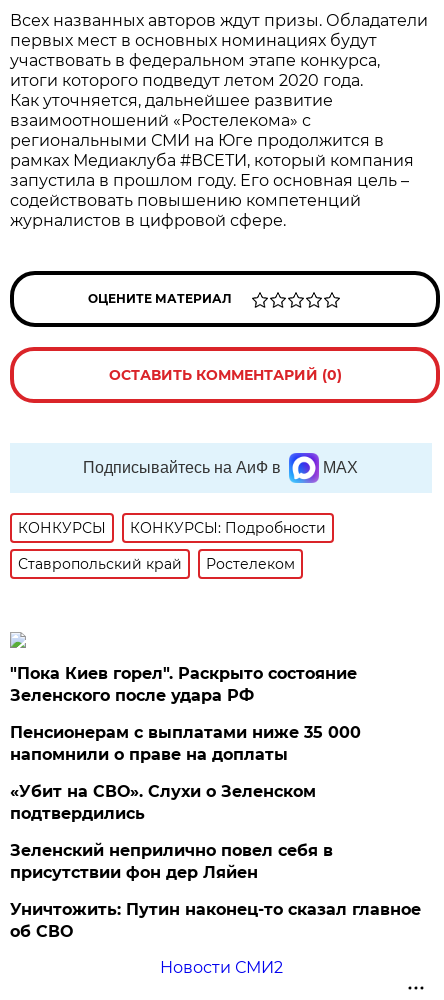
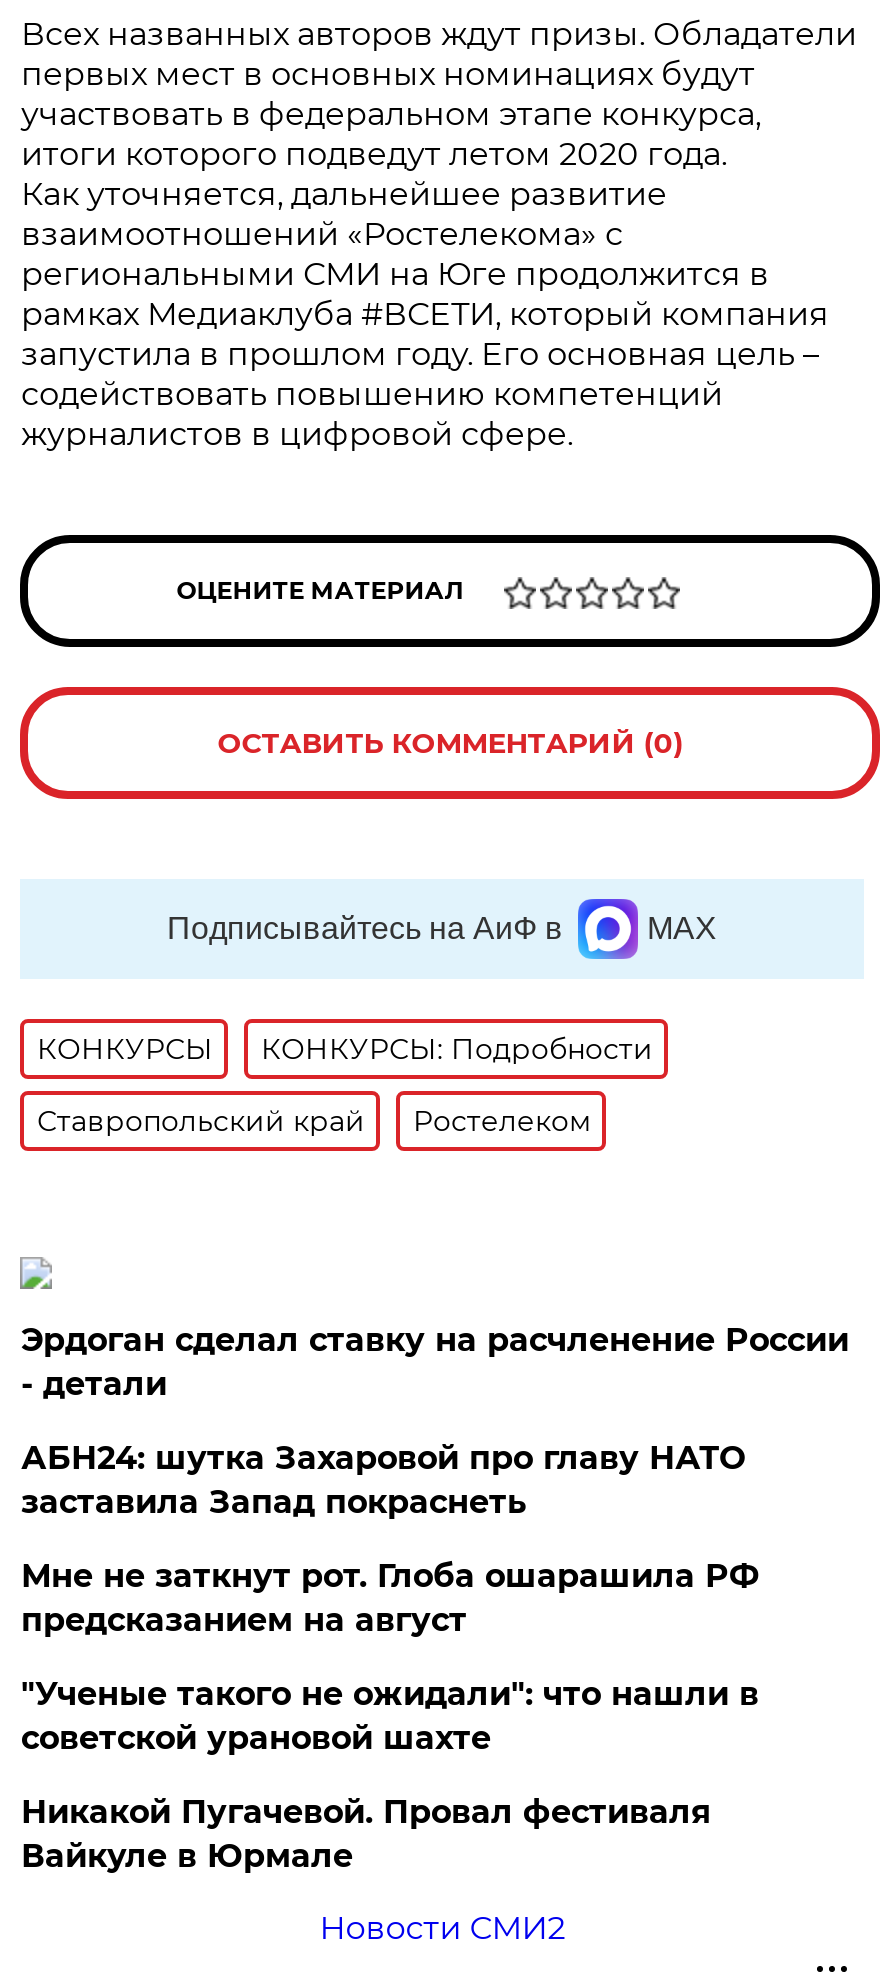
[10,664,357,705] "Пока Киев горел". Раскрыто состояние | Зеленского после удара РФ -> [21,1321,849,1403] Эрдоган сделал ставку на расчленение России | - детали
[10,723,361,764] Пенсионерам с выплатами ниже 35 000 | напомнили о праве на доплаты -> [21,1439,745,1521] АБН24: шутка Захаровой про главу НАТО | заставила Запад покраснеть
[10,782,316,823] «Убит на СВО». Слухи о Зеленском | подтвердились -> [21,1557,759,1639] Мне не заткнут рот. Глоба ошарашила РФ | предсказанием на август
[10,841,333,882] Зеленский неприлично повел cебя в | присутствии фон дер Ляйен -> [21,1675,759,1757] "Ученые такого не ожидали": что нашли в | советской урановой шахте
[10,900,421,941] Уничтожить: Путин наконец-то сказал главное | об СВО -> [21,1793,711,1875] Никакой Пугачевой. Провал фестиваля | Вайкуле в Юрмале

